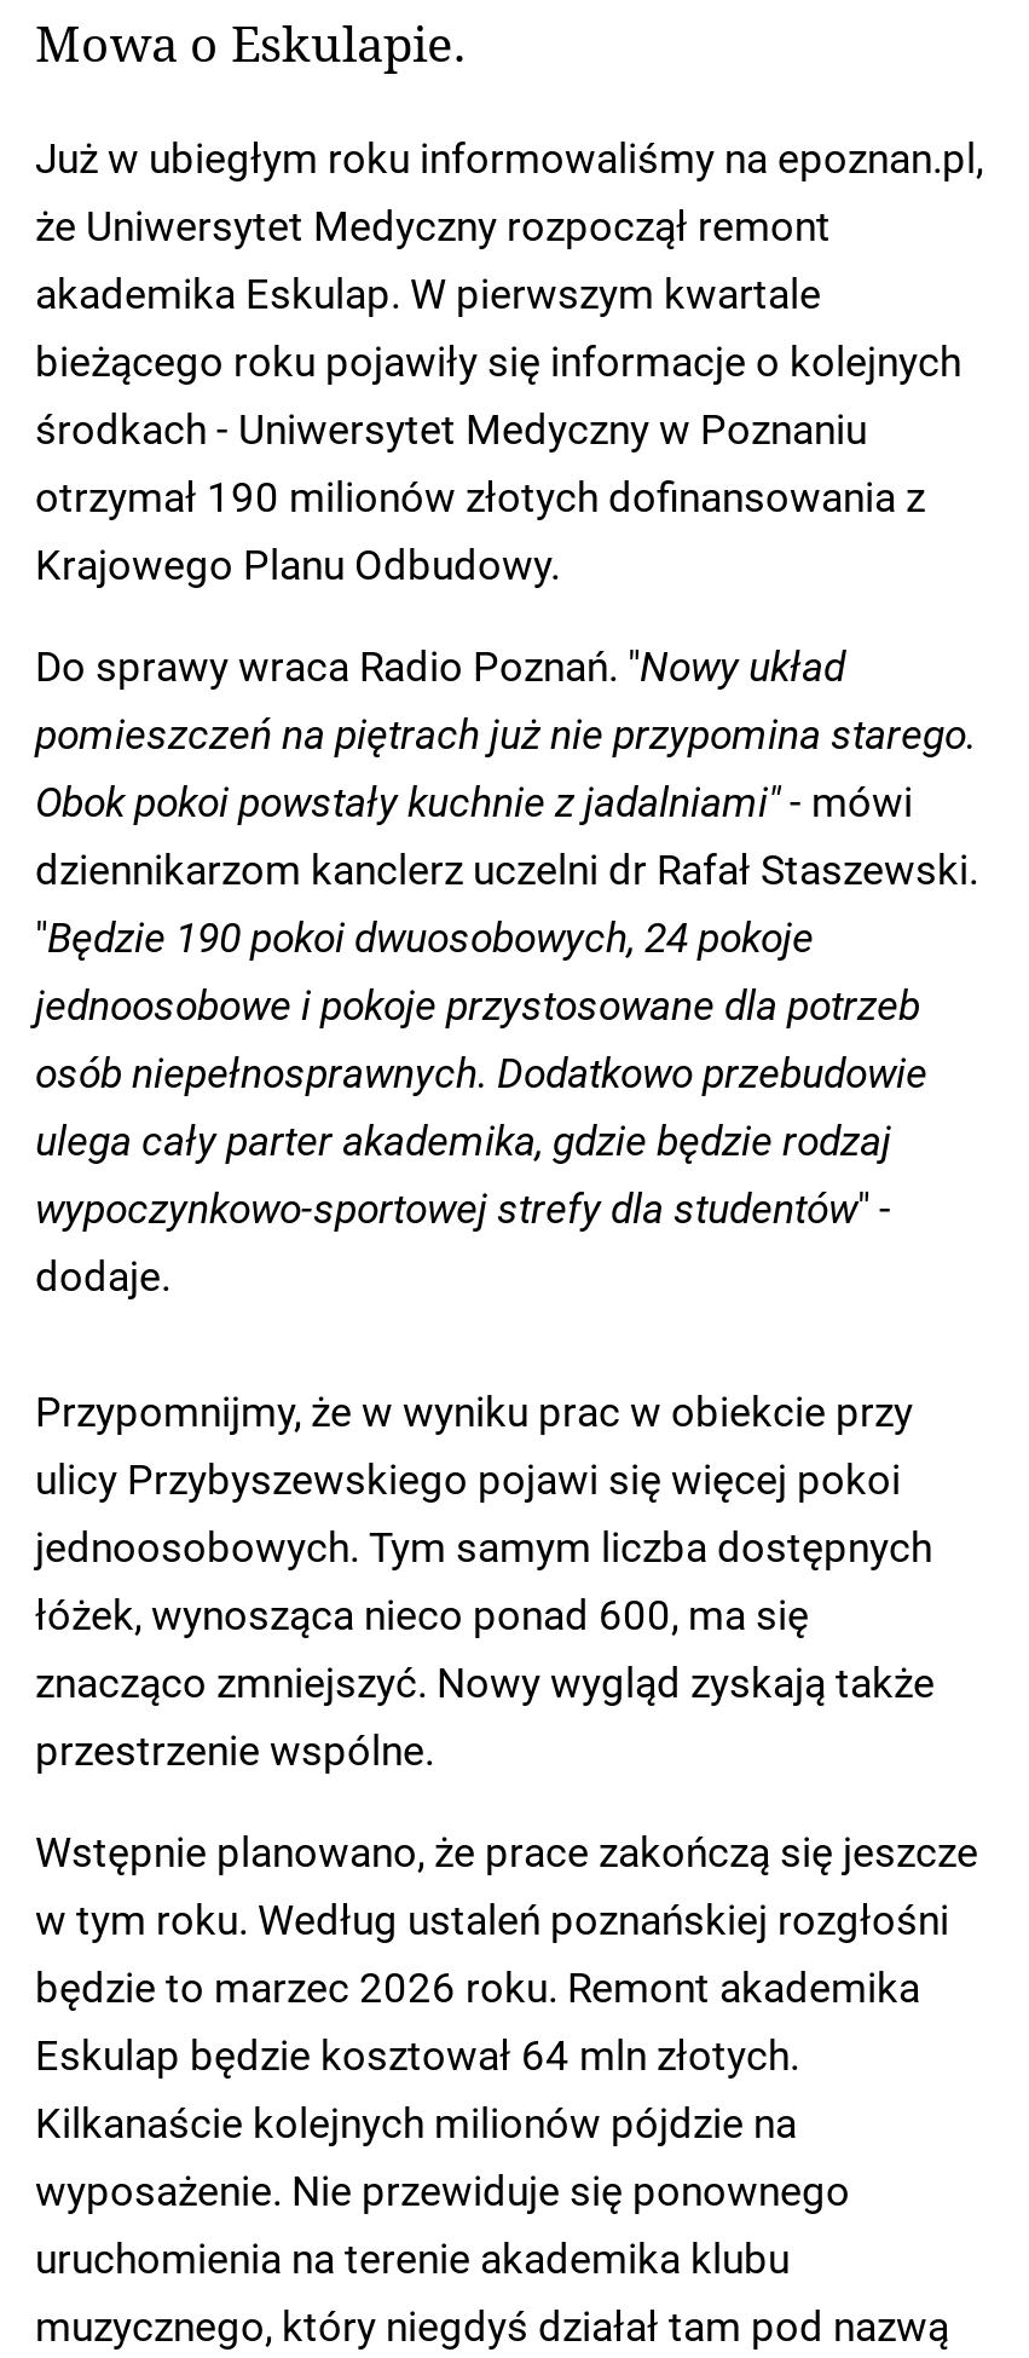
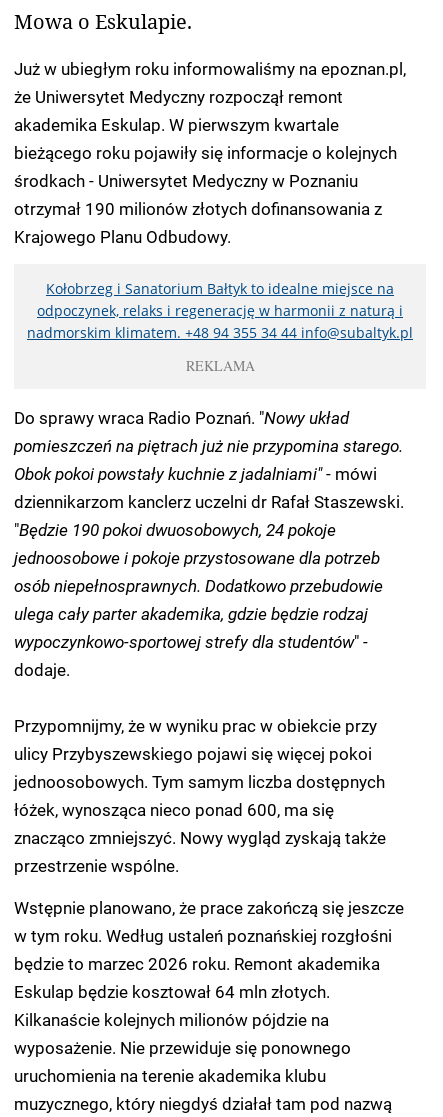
none -> [27,279,413,375] Kołobrzeg i Sanatorium Bałtyk to idealne miejsce na | odpoczynek, relaks i regenerację w harmonii z naturą i | nadmorskim klimatem. +48 94 355 34 44 info@subaltyk.pl | REKLAMA

